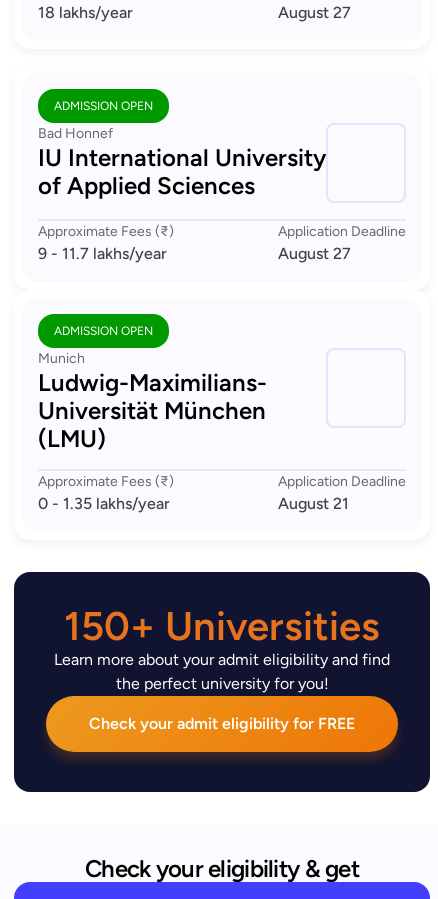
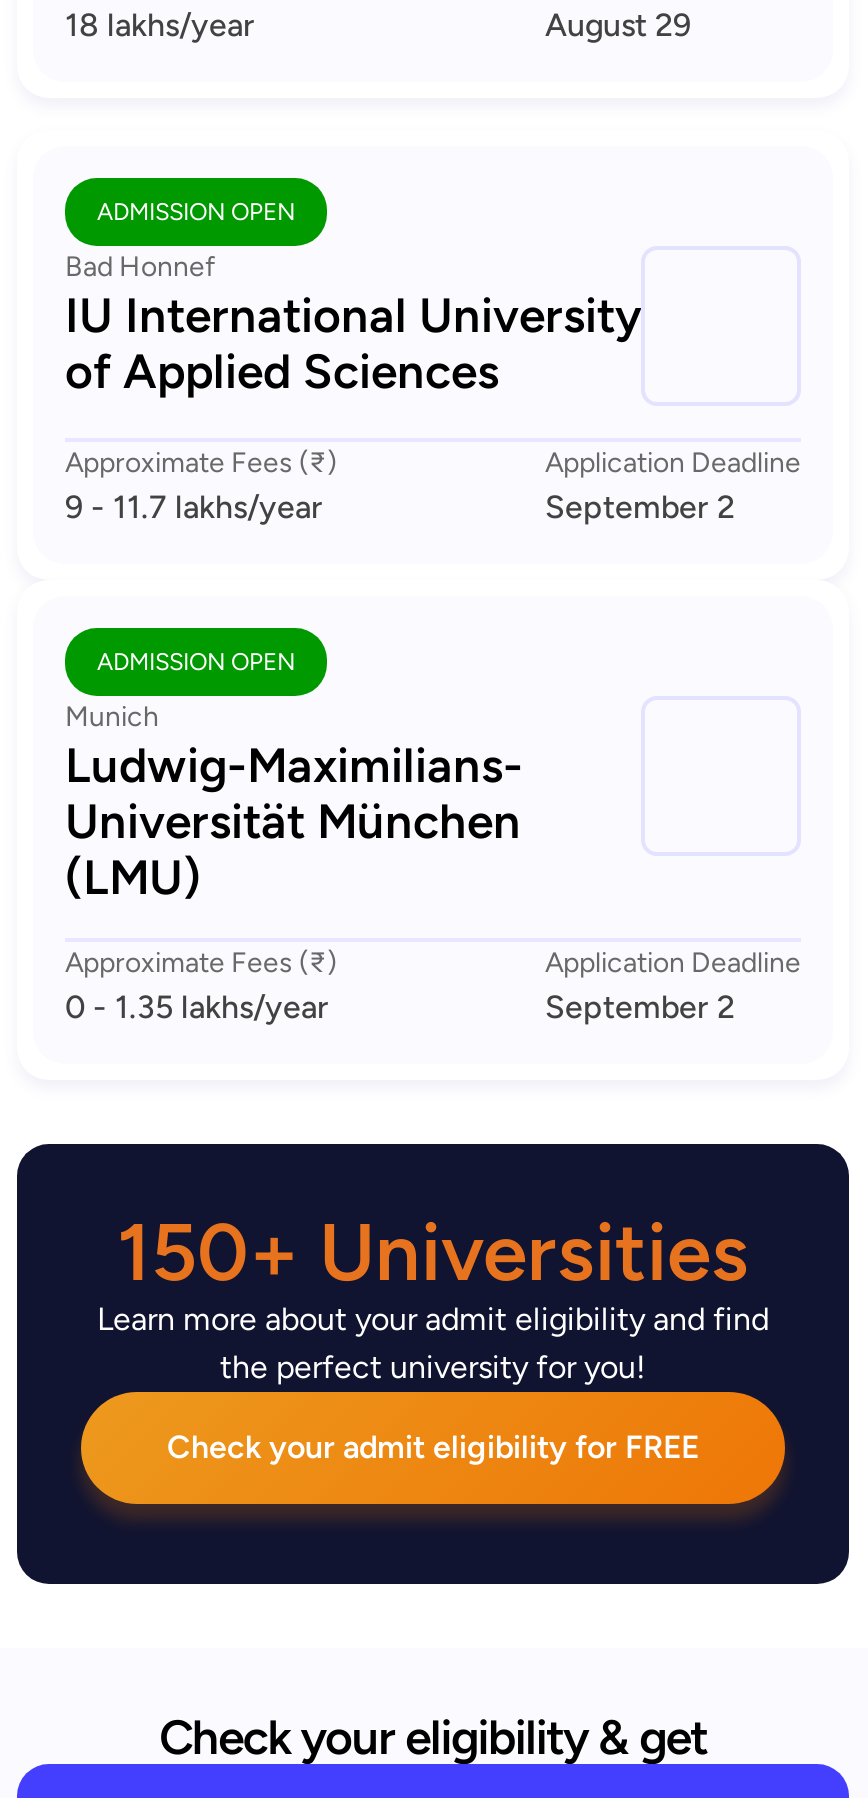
[278,3,351,22] August 27 -> [545,6,691,44] August 29
[278,244,351,263] August 27 -> [545,488,735,526] September 2
[278,494,349,513] August 21 -> [545,988,735,1026] September 2

